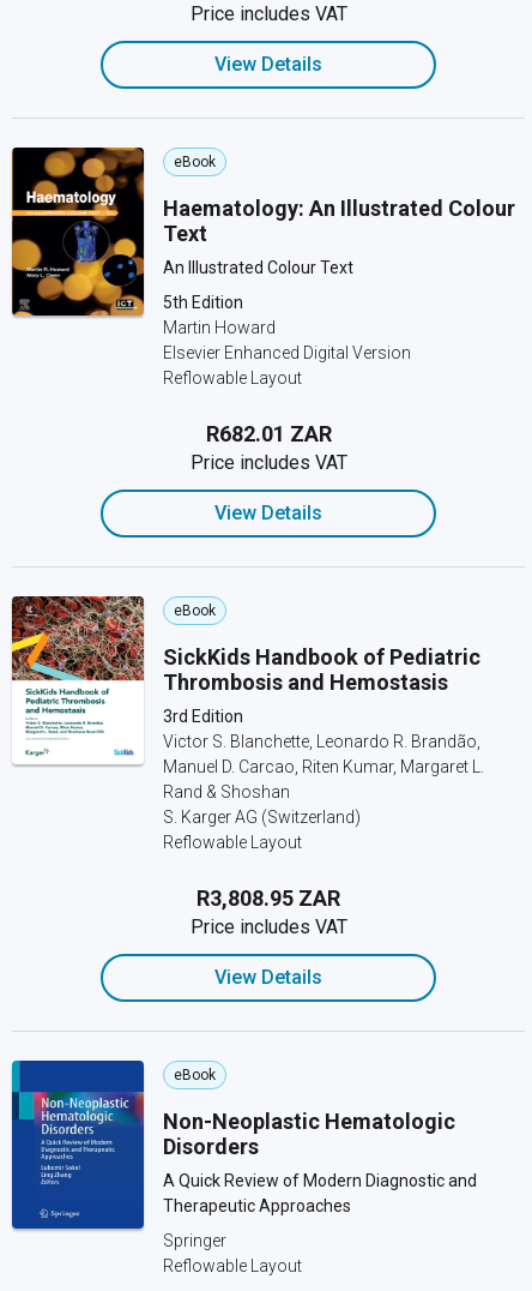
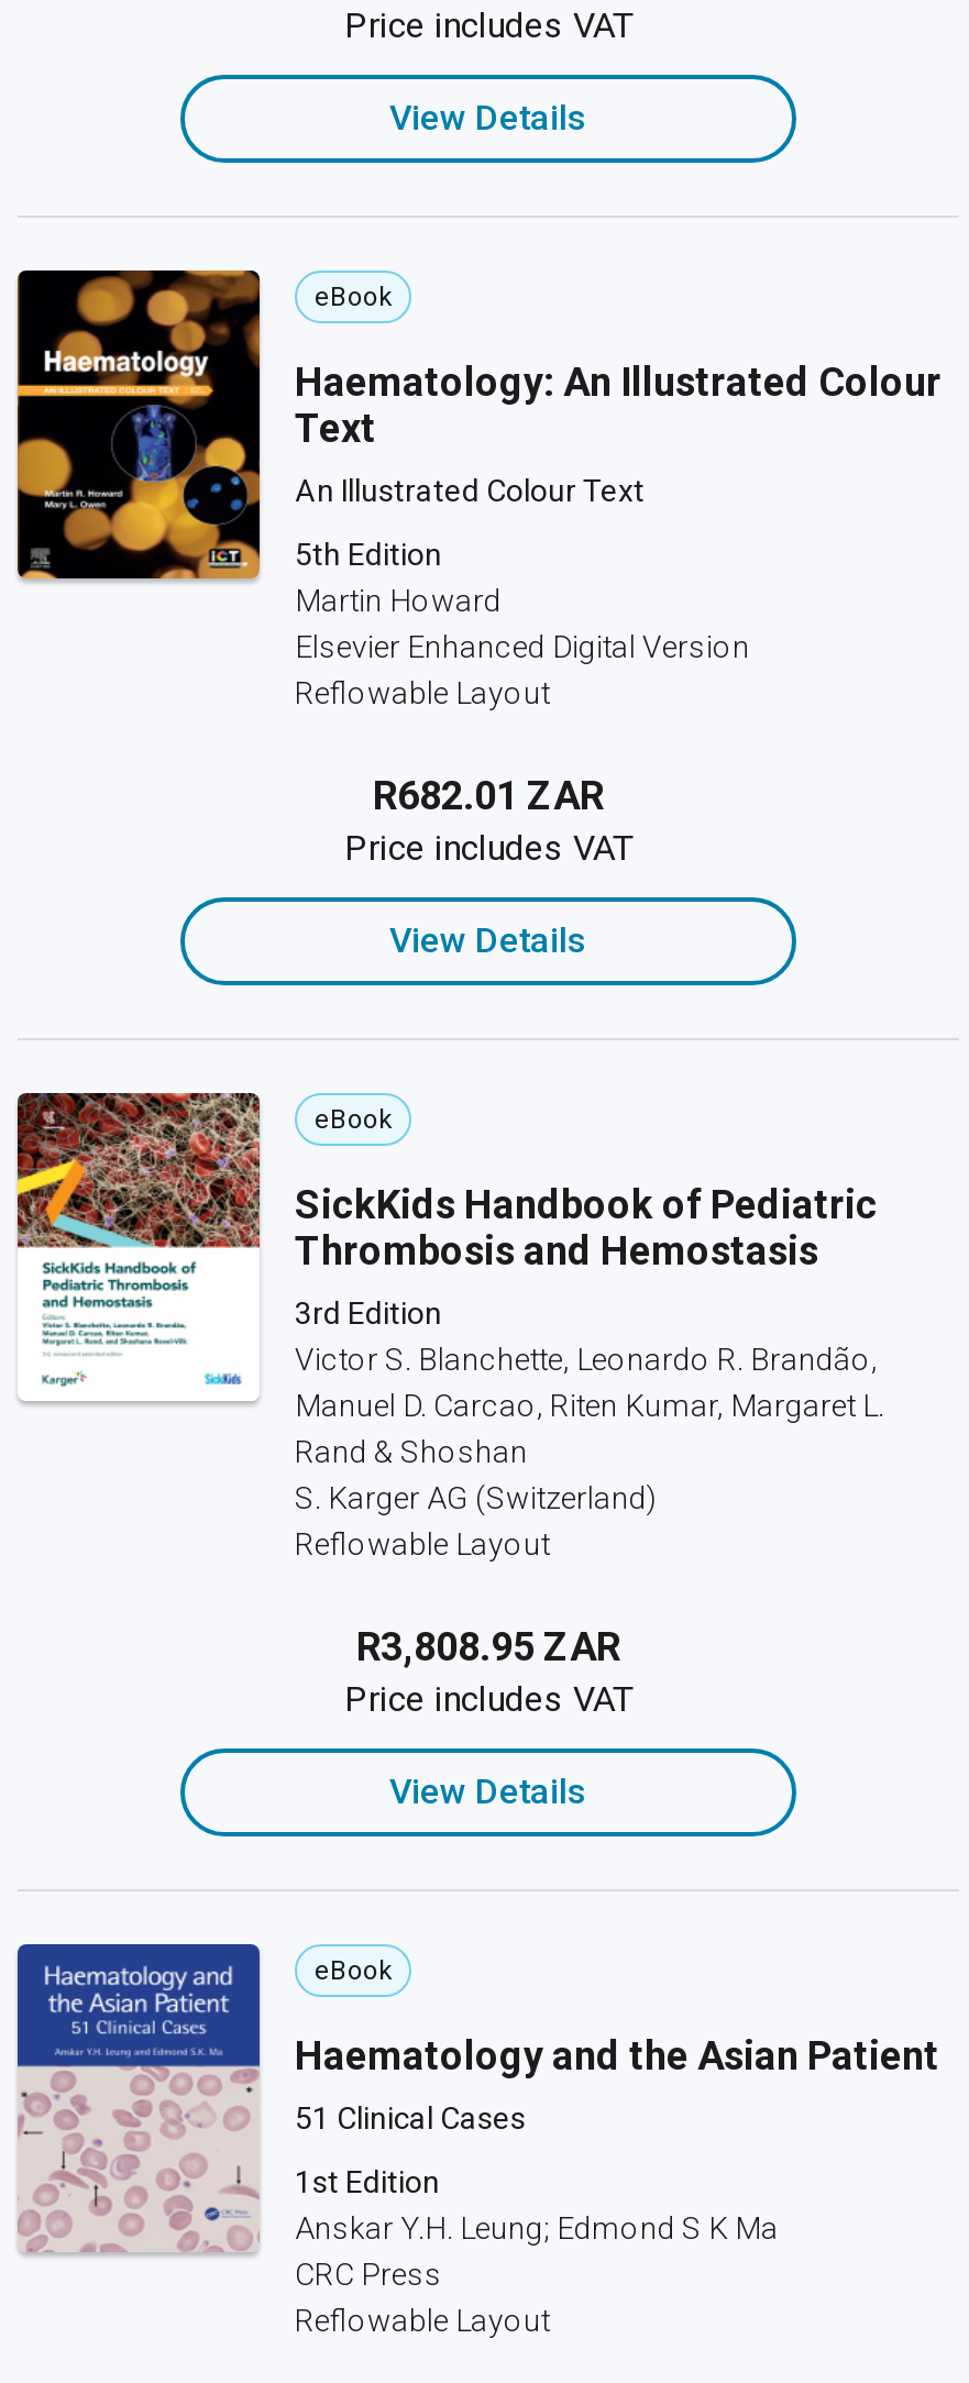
[11,1061,455,1230] [image] | Non-Neoplastic Hematologic | Disorders -> [18,1944,939,2252] [image] | Haematology and the Asian Patient
[163,1171,477,1215] A Quick Review of Modern Diagnostic and | Therapeutic Approaches -> [295,2100,526,2136] 51 Clinical Cases
[163,1231,226,1250] Springer -> [295,2164,779,2292] 1st Edition | Anskar Y.H. Leung; Edmond S K Ma | CRC Press

